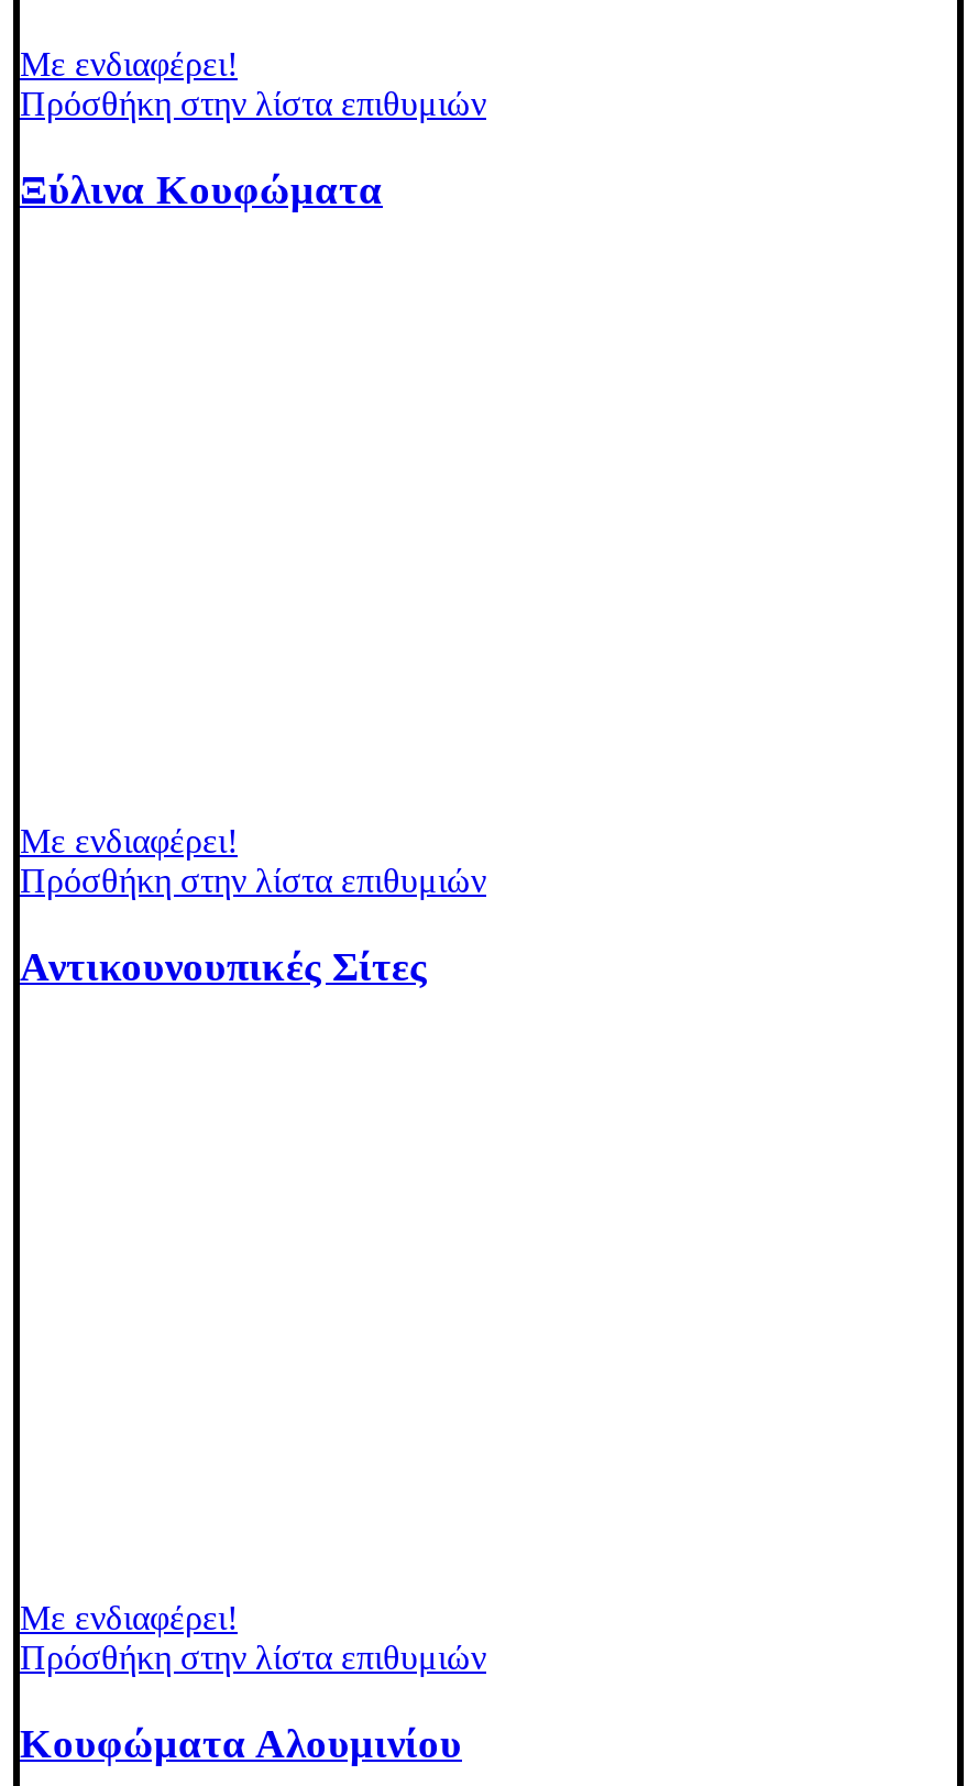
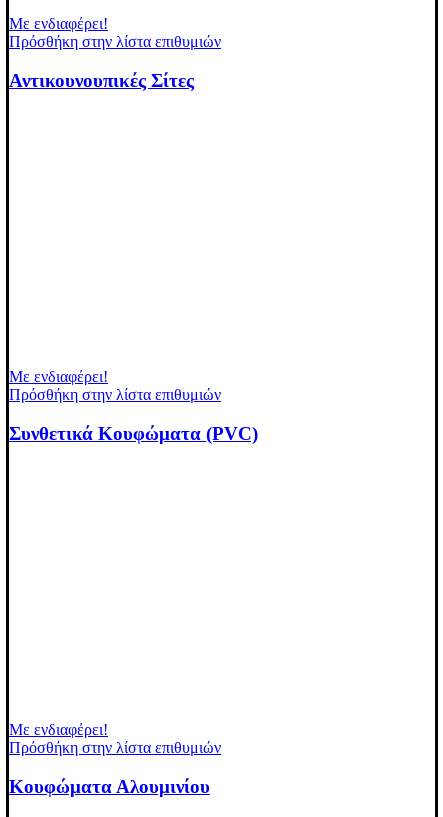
[20,167,383,213] Ξύλινα Κουφώματα -> none
none -> [9,423,258,444] Συνθετικά Κουφώματα (PVC)
moved [20,943,427,989] -> [9,70,194,91]: Αντικουνουπικές Σίτες

